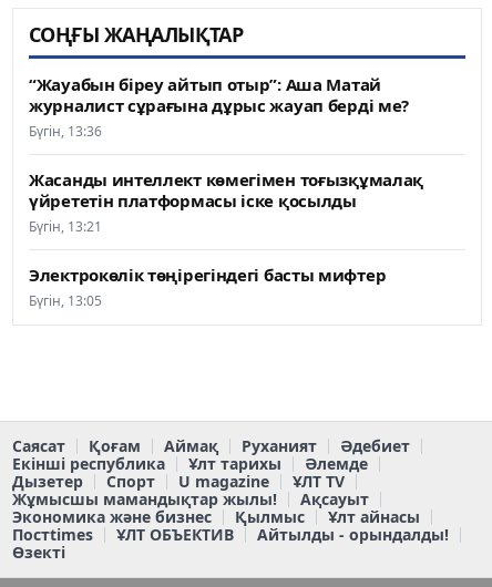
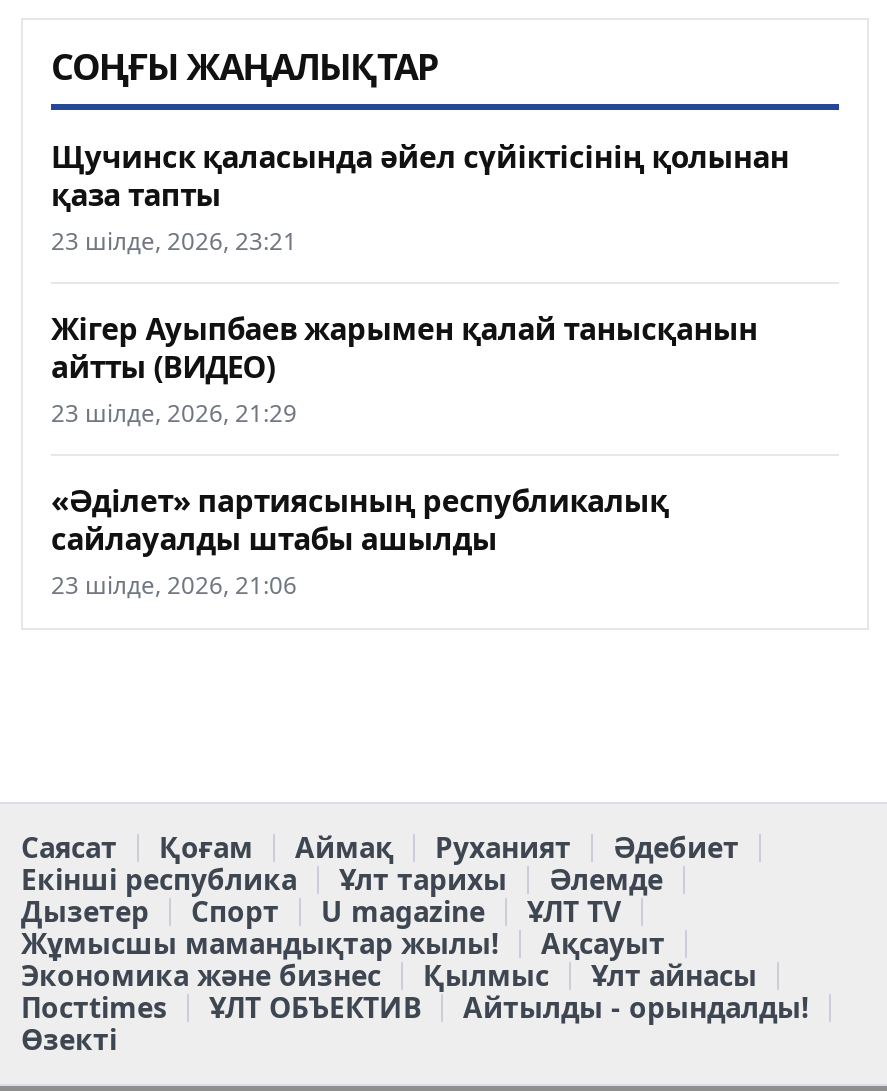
[29,73,409,140] “Жауабын біреу айтып отыр”: Аша Матай | журналист сұрағына дұрыс жауап берді ме? | Бүгін, 13:36 -> [51,135,789,257] Щучинск қаласында әйел сүйіктісінің қолынан | қаза тапты | 23 шілде, 2026, 23:21
[29,168,423,235] Жасанды интеллект көмегімен тоғызқұмалақ | үйрететін платформасы іске қосылды | Бүгін, 13:21 -> [51,307,758,429] Жігер Ауыпбаев жарымен қалай танысқанын | айтты (ВИДЕО) | 23 шілде, 2026, 21:29
[29,263,386,310] Электрокөлік төңірегіндегі басты мифтер | Бүгін, 13:05 -> [51,479,669,601] «Әділет» партиясының республикалық | сайлауалды штабы ашылды | 23 шілде, 2026, 21:06

